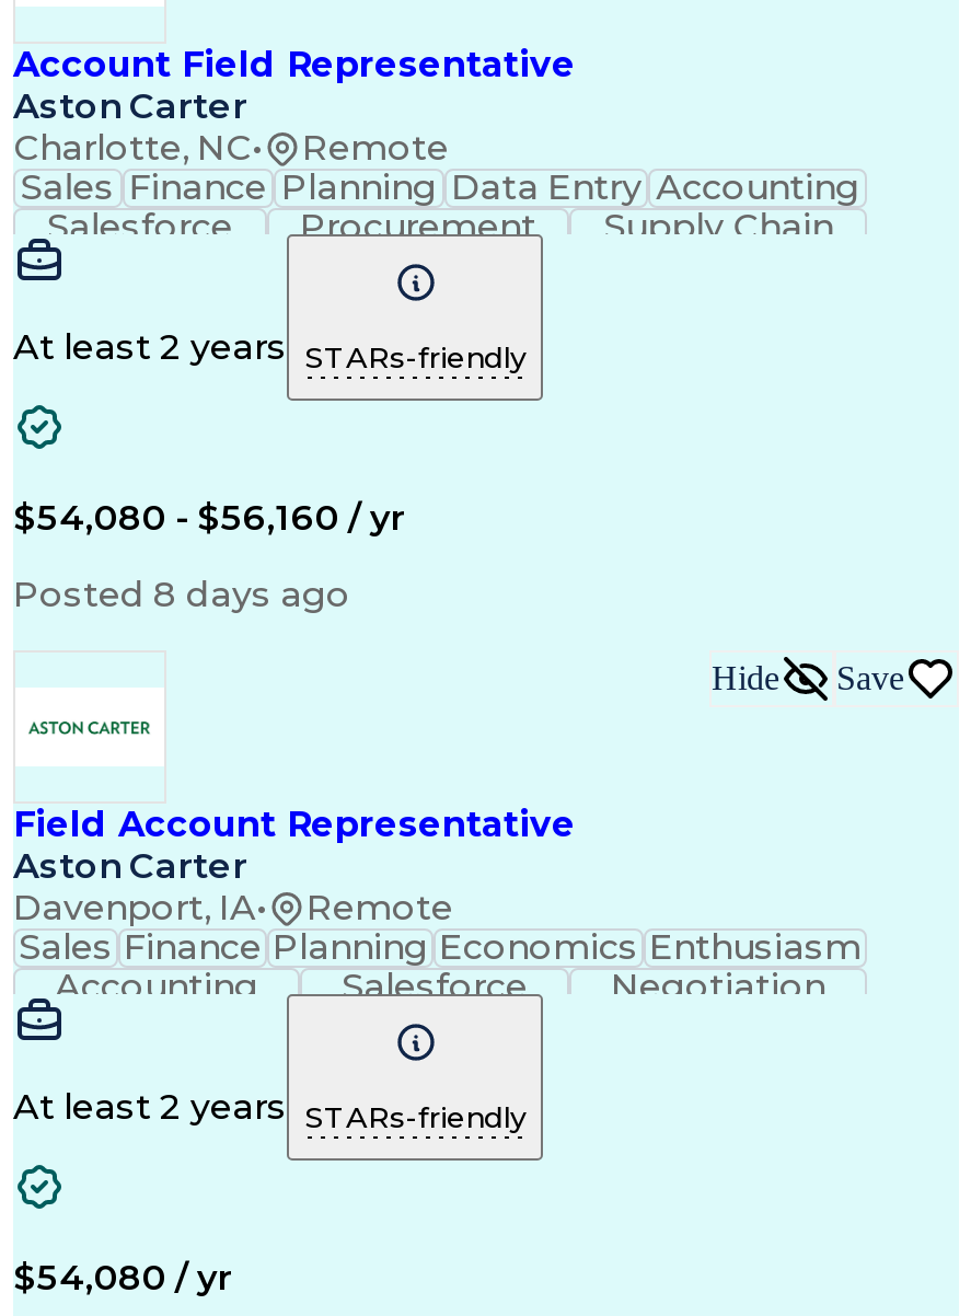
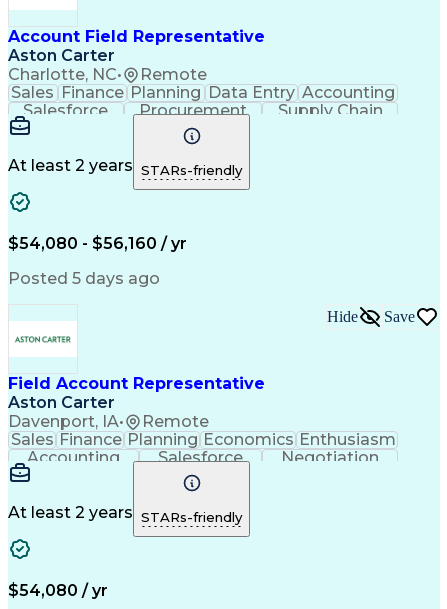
[13,574,350,615] Posted 8 days ago -> [8,269,160,288] Posted 5 days ago

